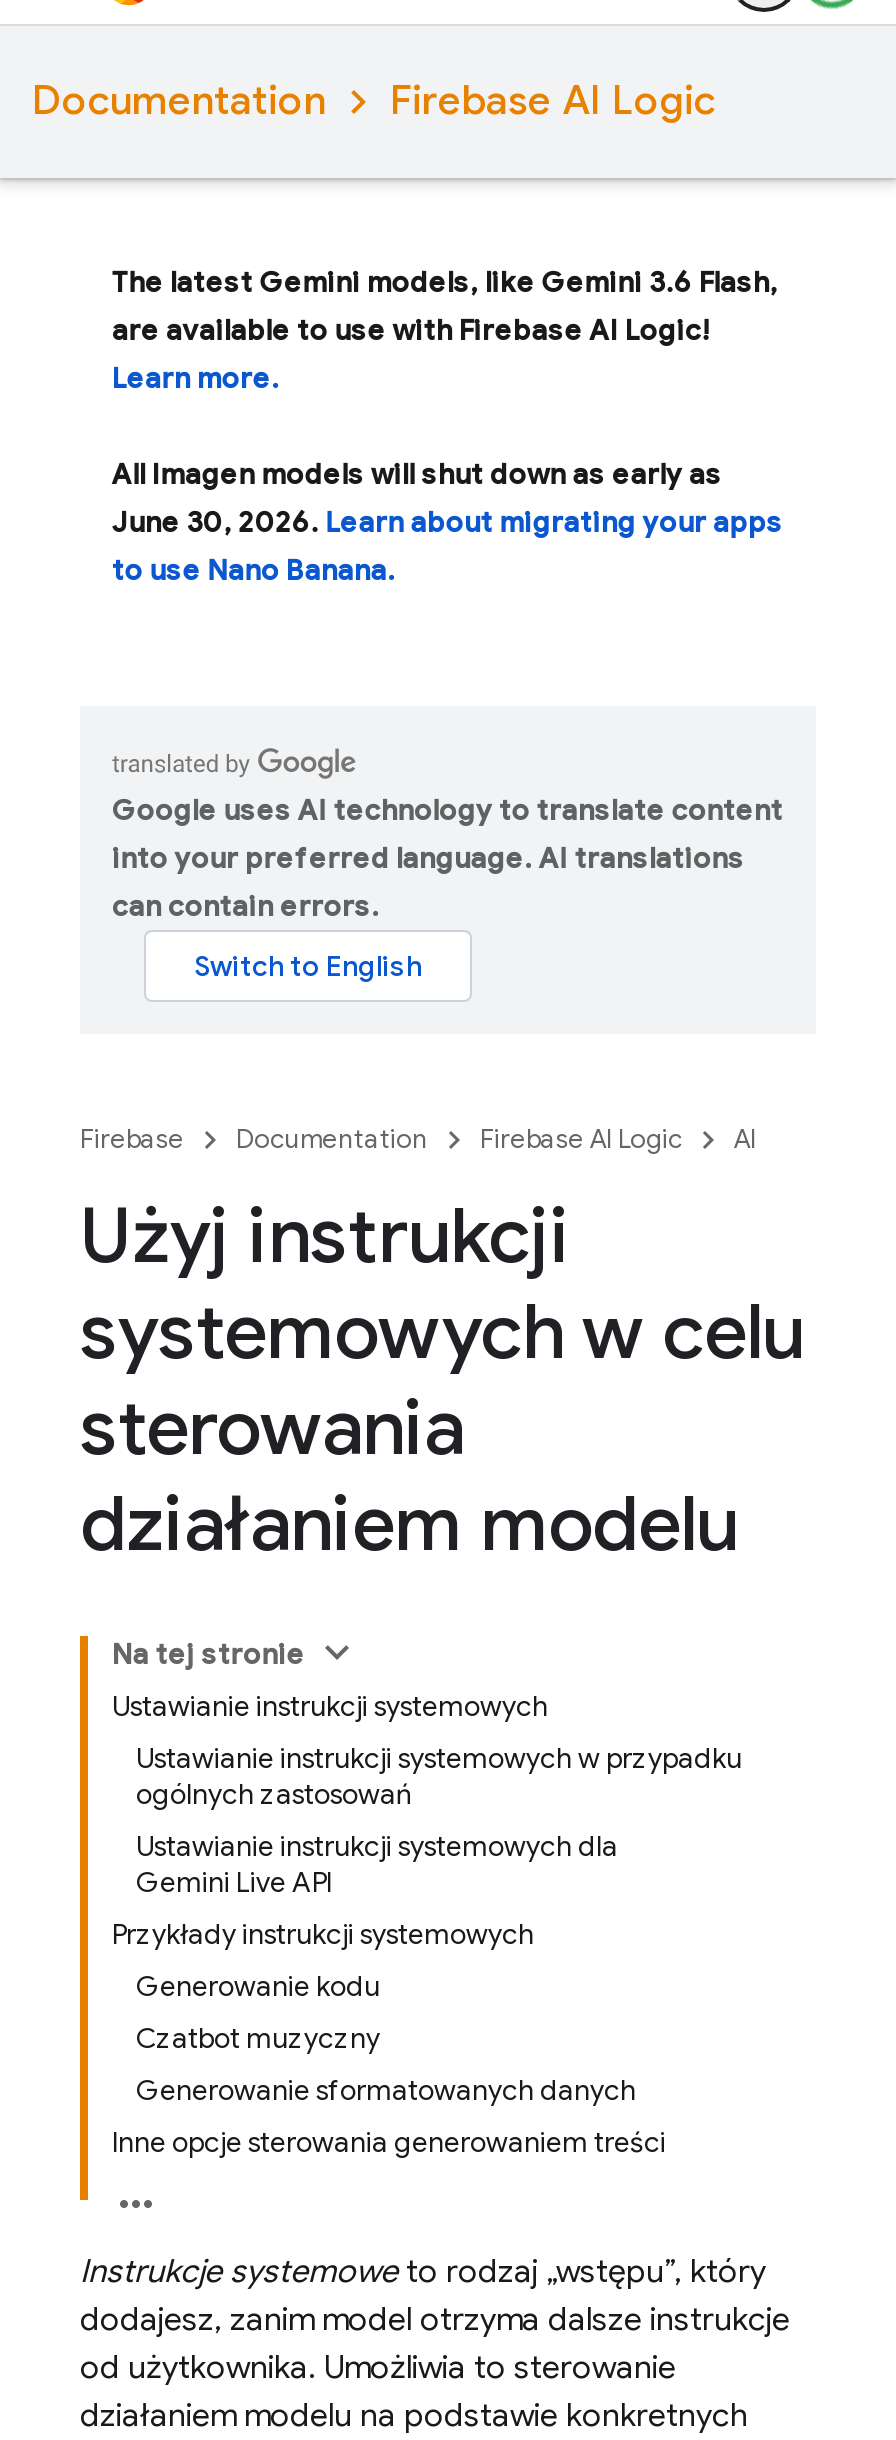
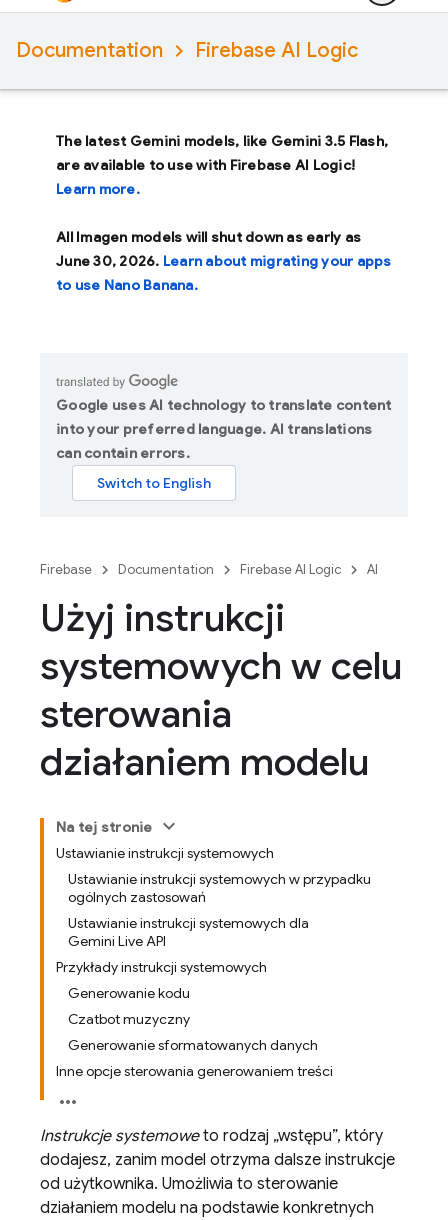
[112,264,778,300] The latest Gemini models, like Gemini 3.6 Flash, -> [56,132,388,150] The latest Gemini models, like Gemini 3.5 Flash,

